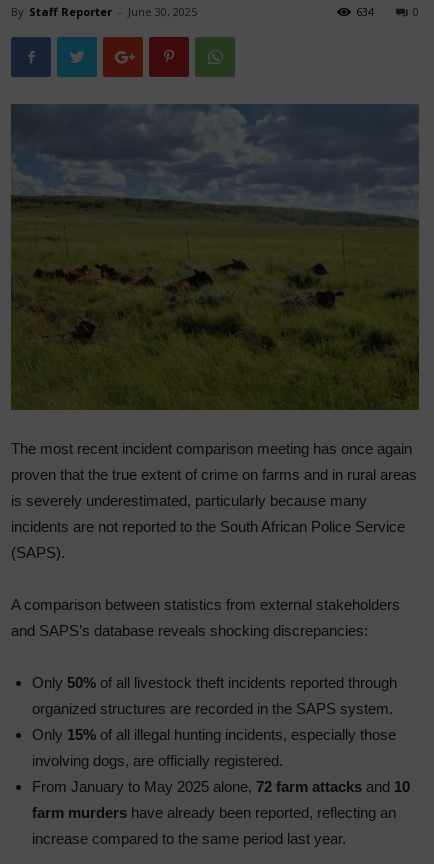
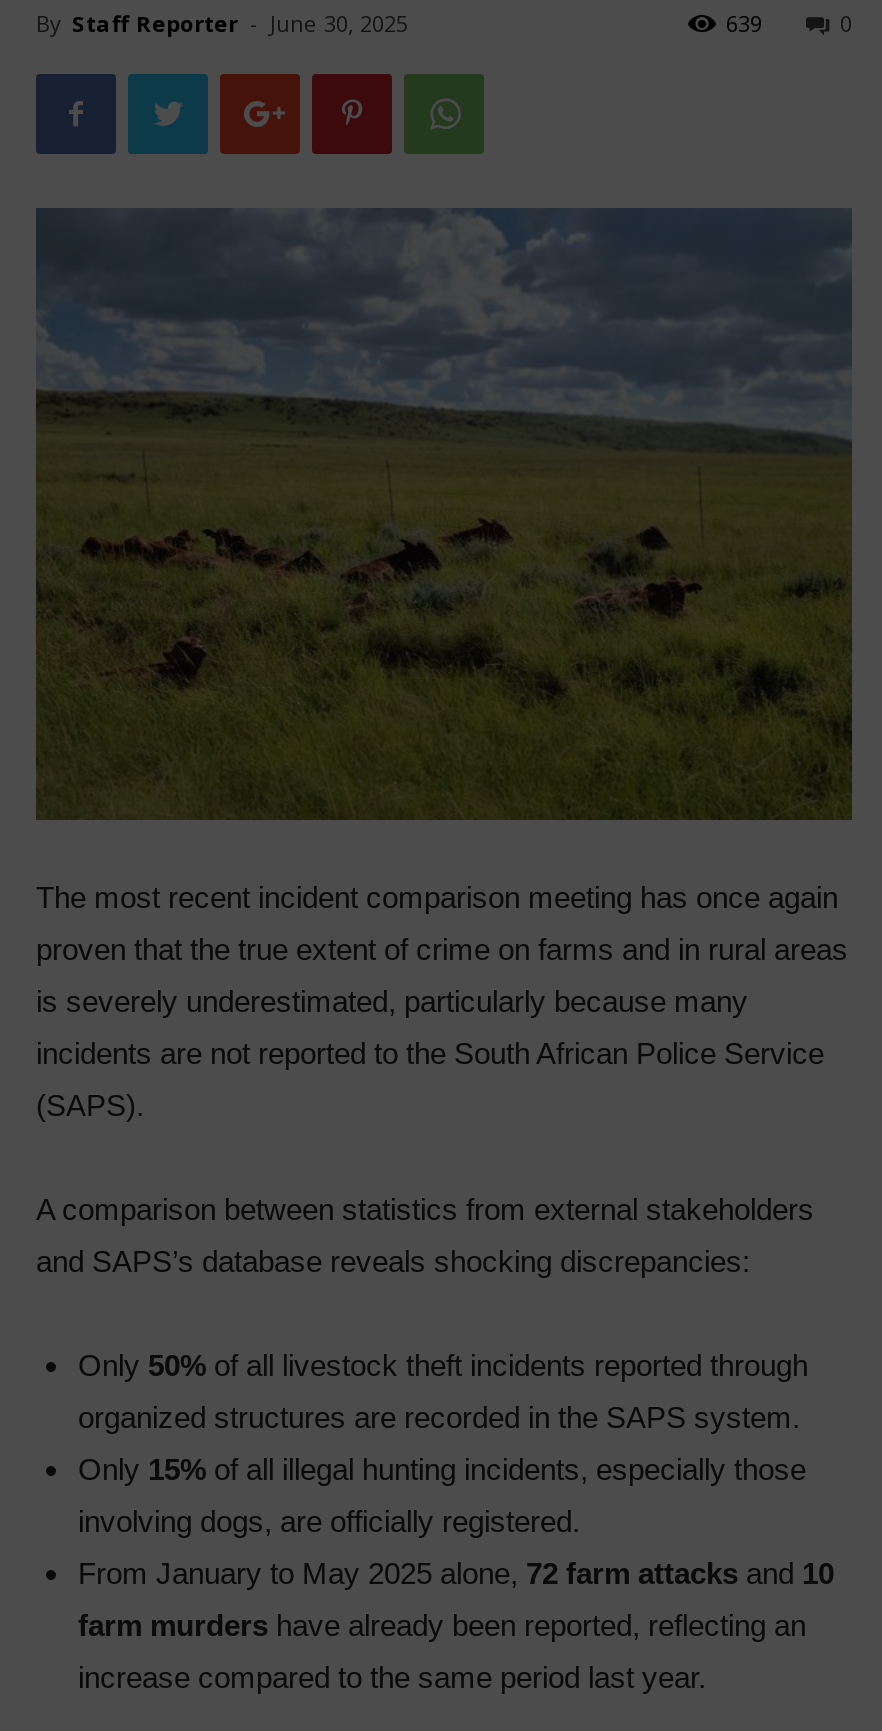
[356,4,374,19] 634 -> [726,8,762,38] 639

